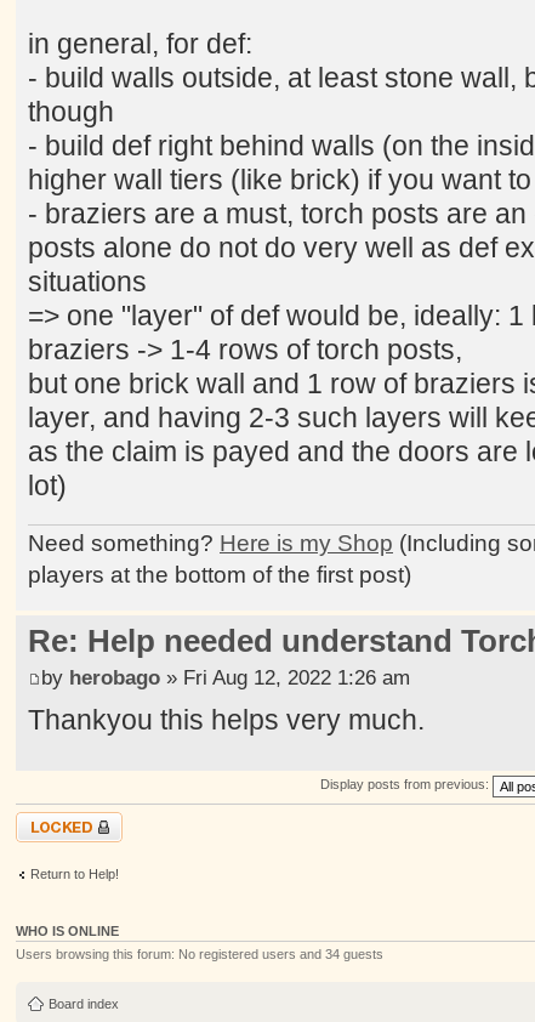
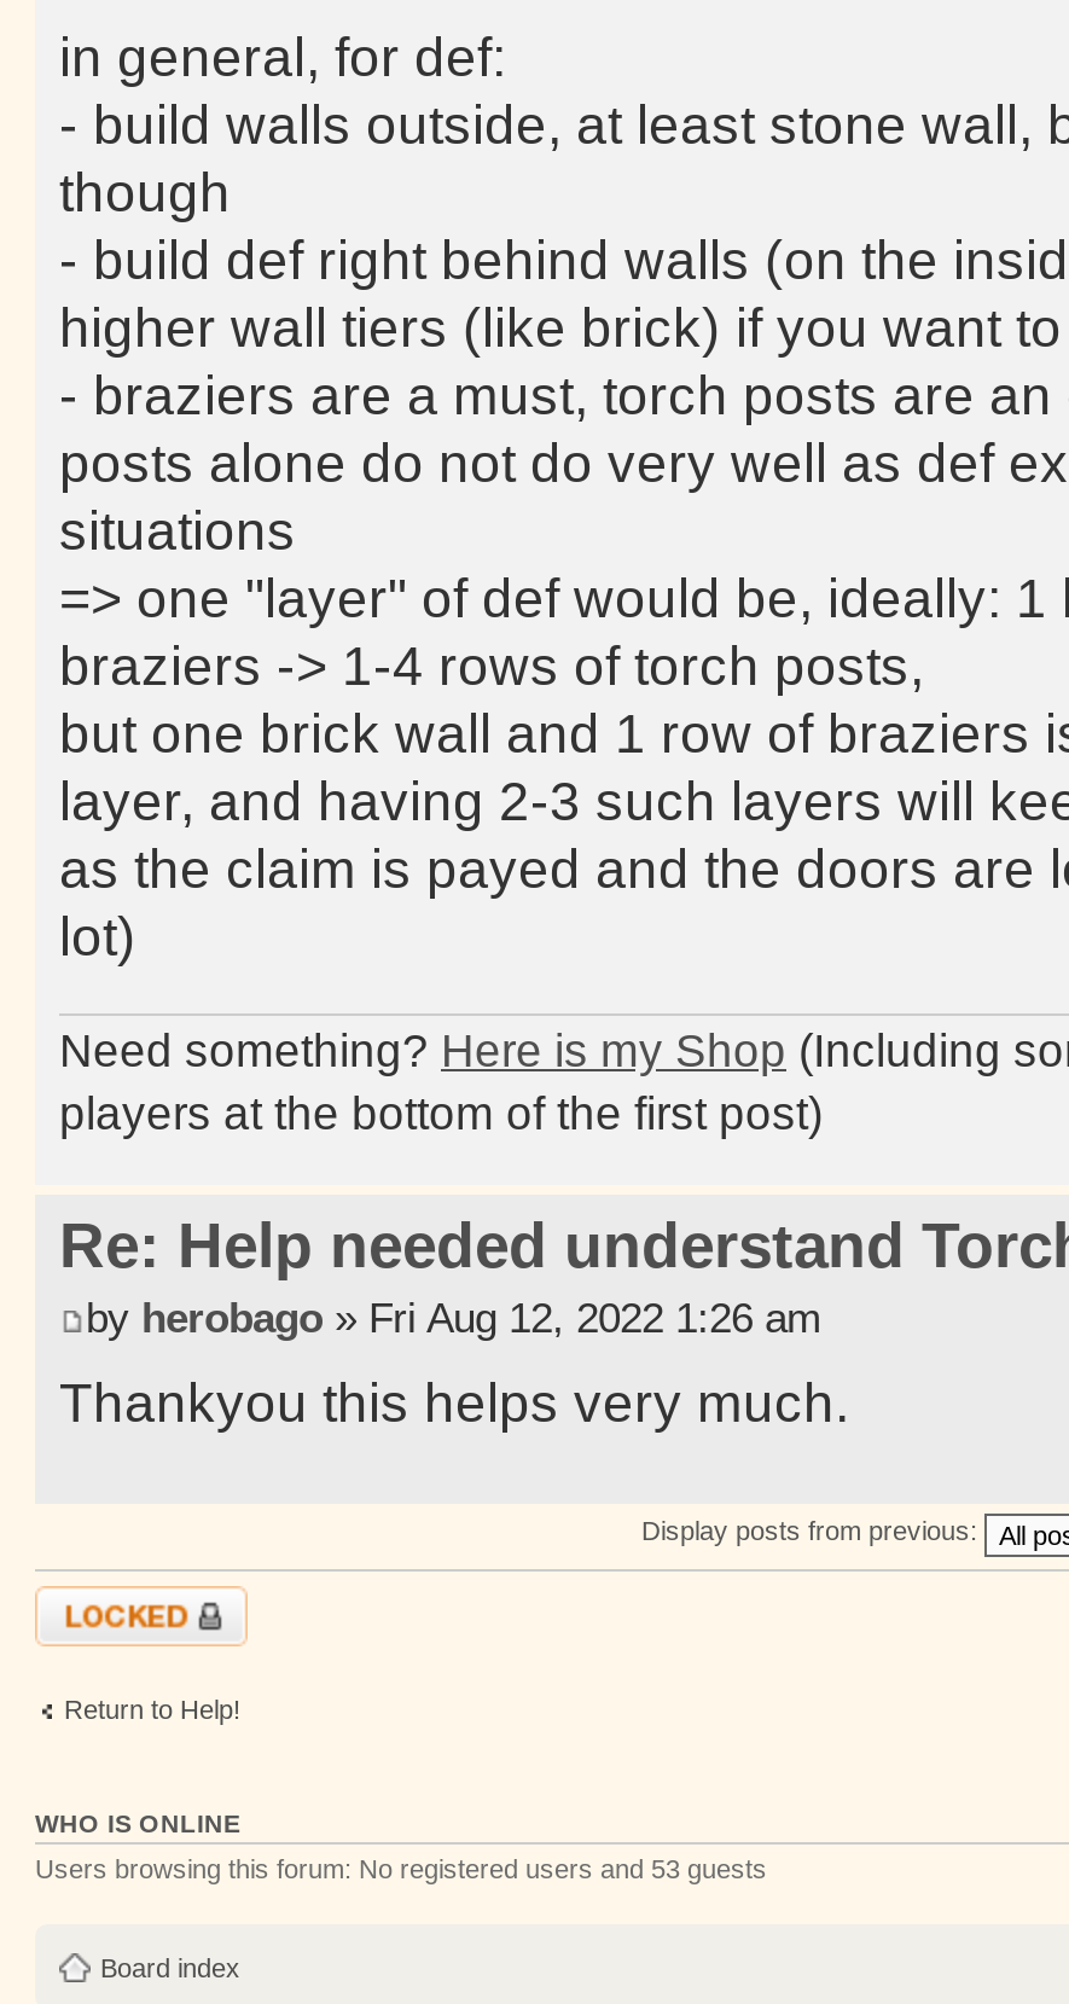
[16,946,383,961] Users browsing this forum: No registered users and 34 guests -> [35,1853,767,1882] Users browsing this forum: No registered users and 53 guests

